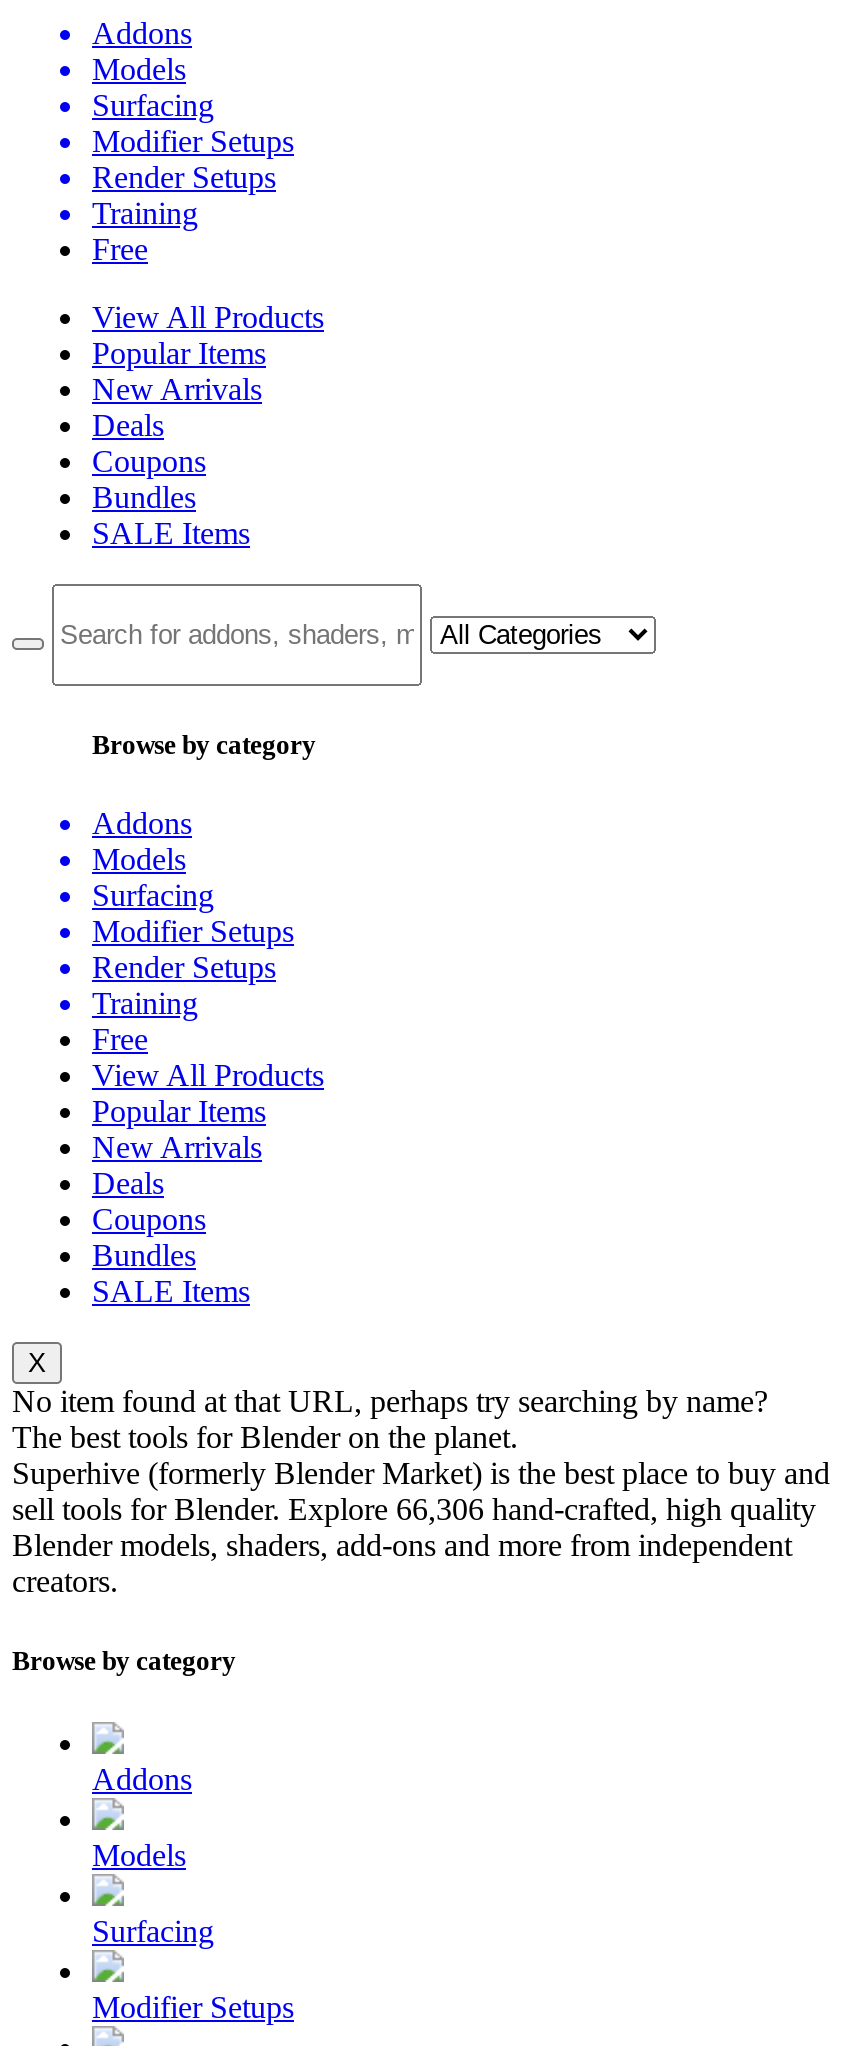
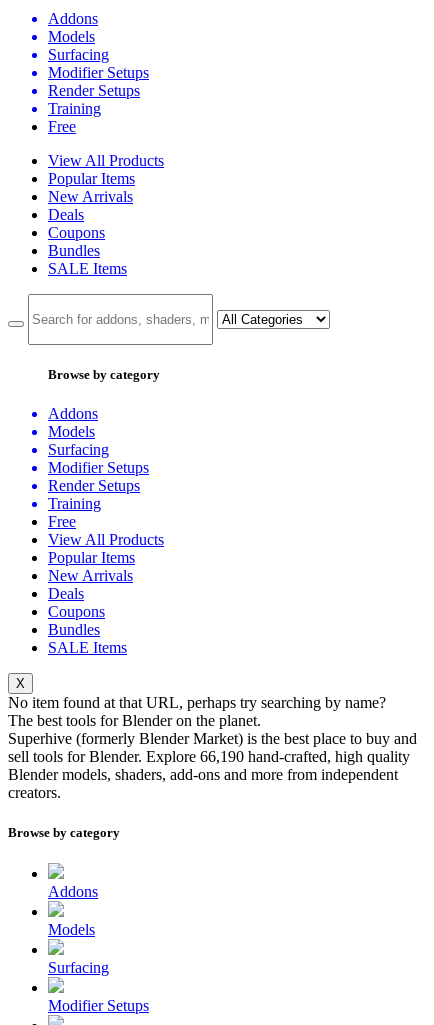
[12,1493,816,1527] sell tools for Blender. Explore 66,306 hand-crafted, high quality -> [8,748,410,765] sell tools for Blender. Explore 66,190 hand-crafted, high quality

